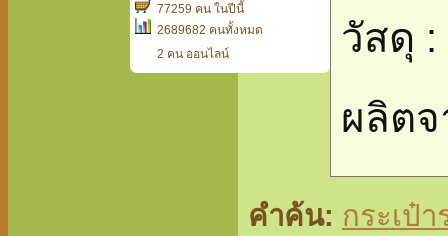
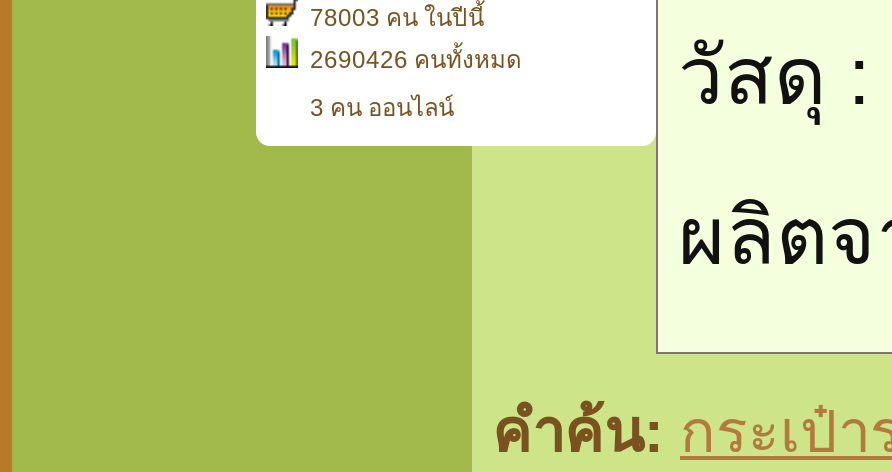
[151,2,244,16] 77259 คน ในปีนี้ -> [298,4,484,32] 78003 คน ในปีนี้
[151,23,263,37] 2689682 คนทั้งหมด -> [298,46,522,74] 2690426 คนทั้งหมด
[157,47,229,61] 2 คน ออนไลน์ -> [310,94,454,122] 3 คน ออนไลน์

